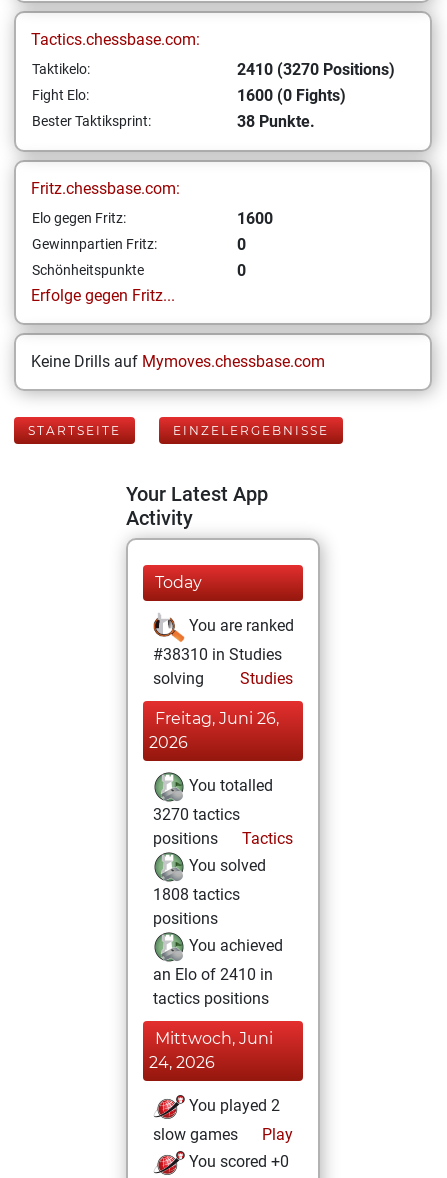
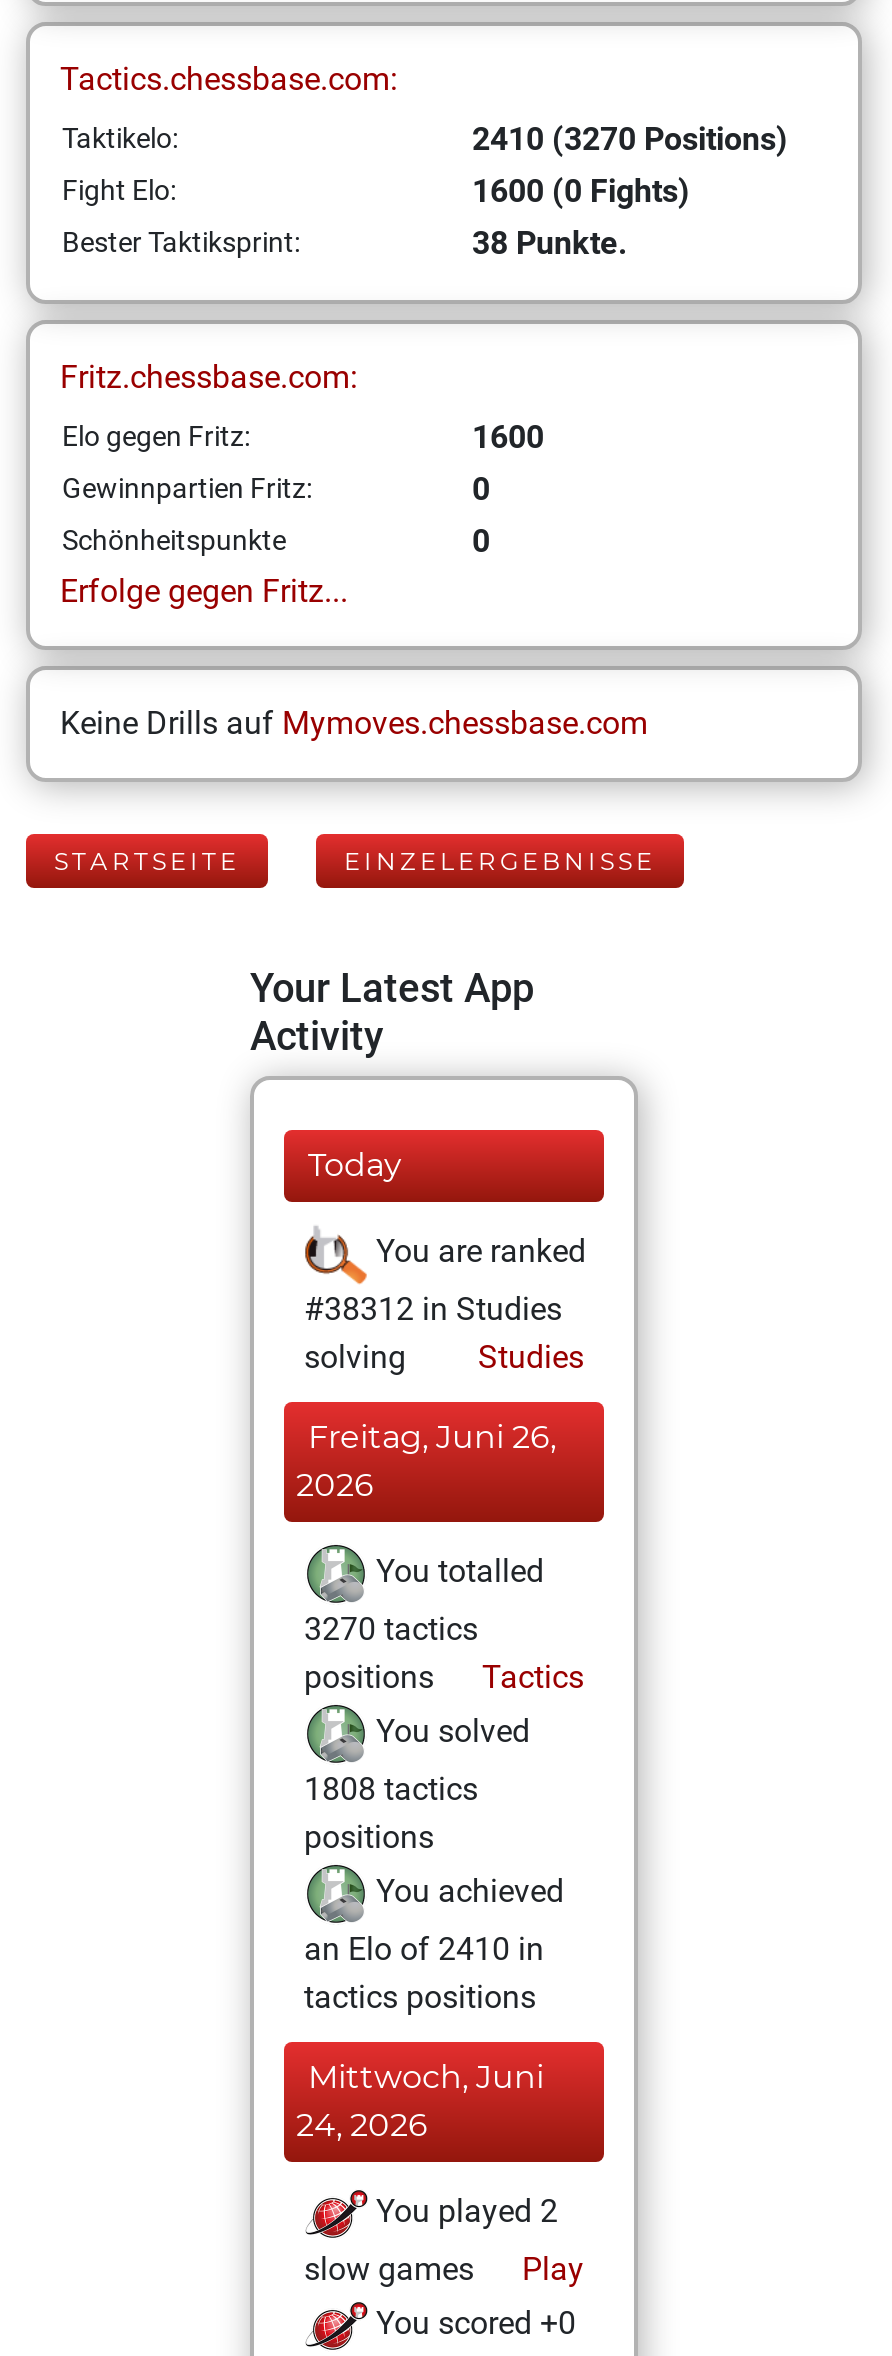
[153,645,282,664] #38310 in Studies -> [304,1290,562,1328] #38312 in Studies

